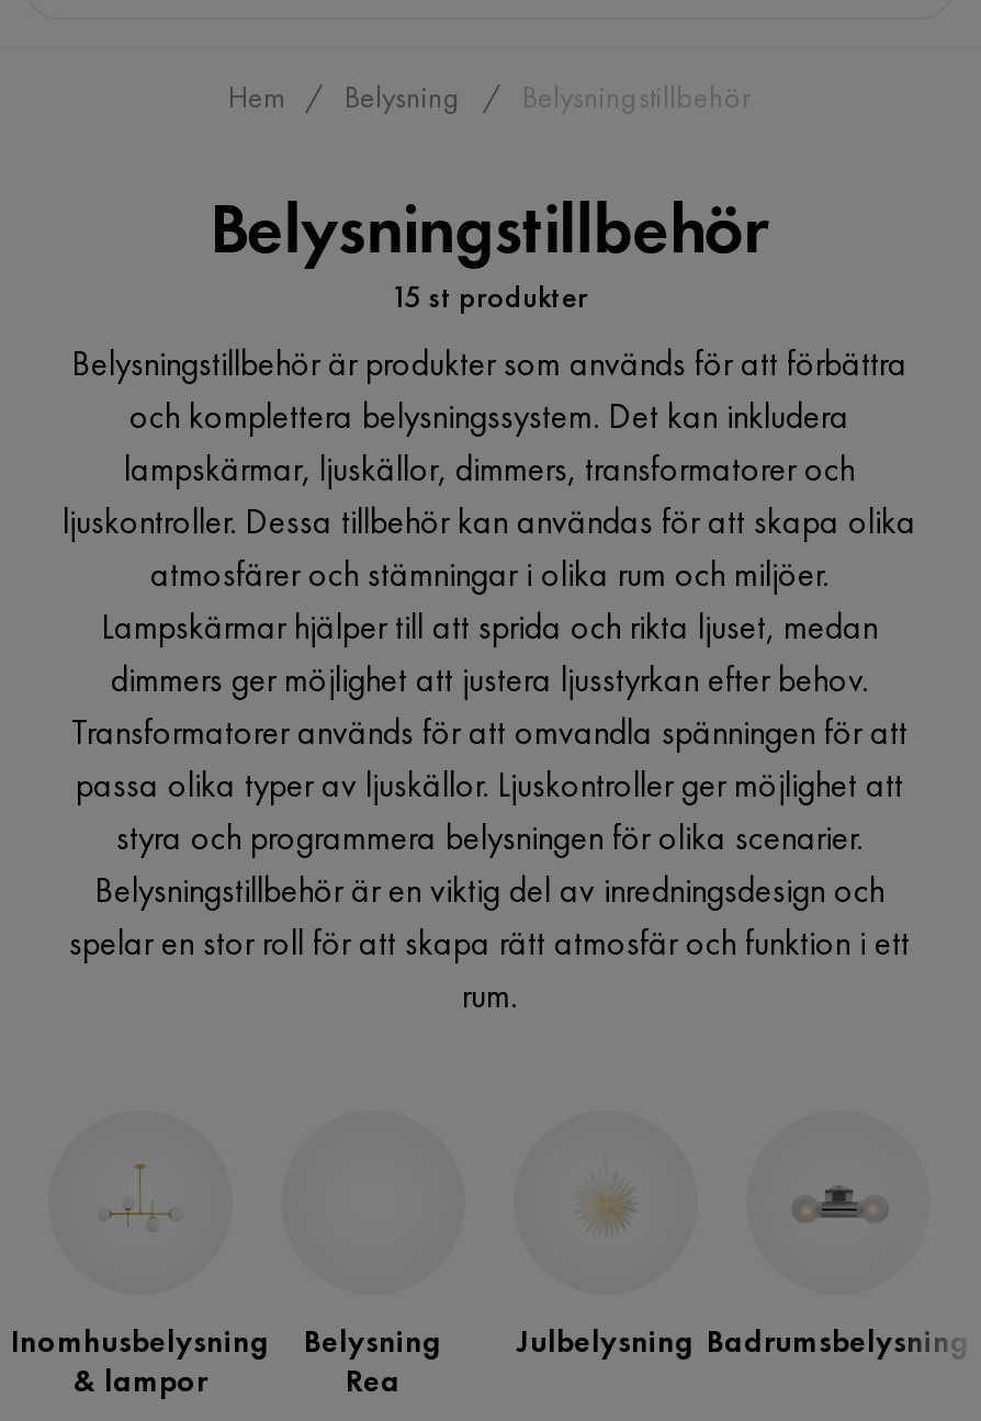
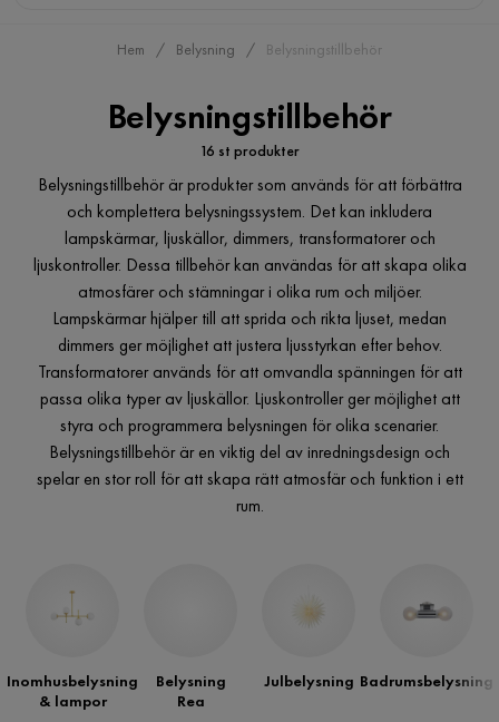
[391,277,588,316] 15 st produkter -> [199,140,300,160] 16 st produkter

